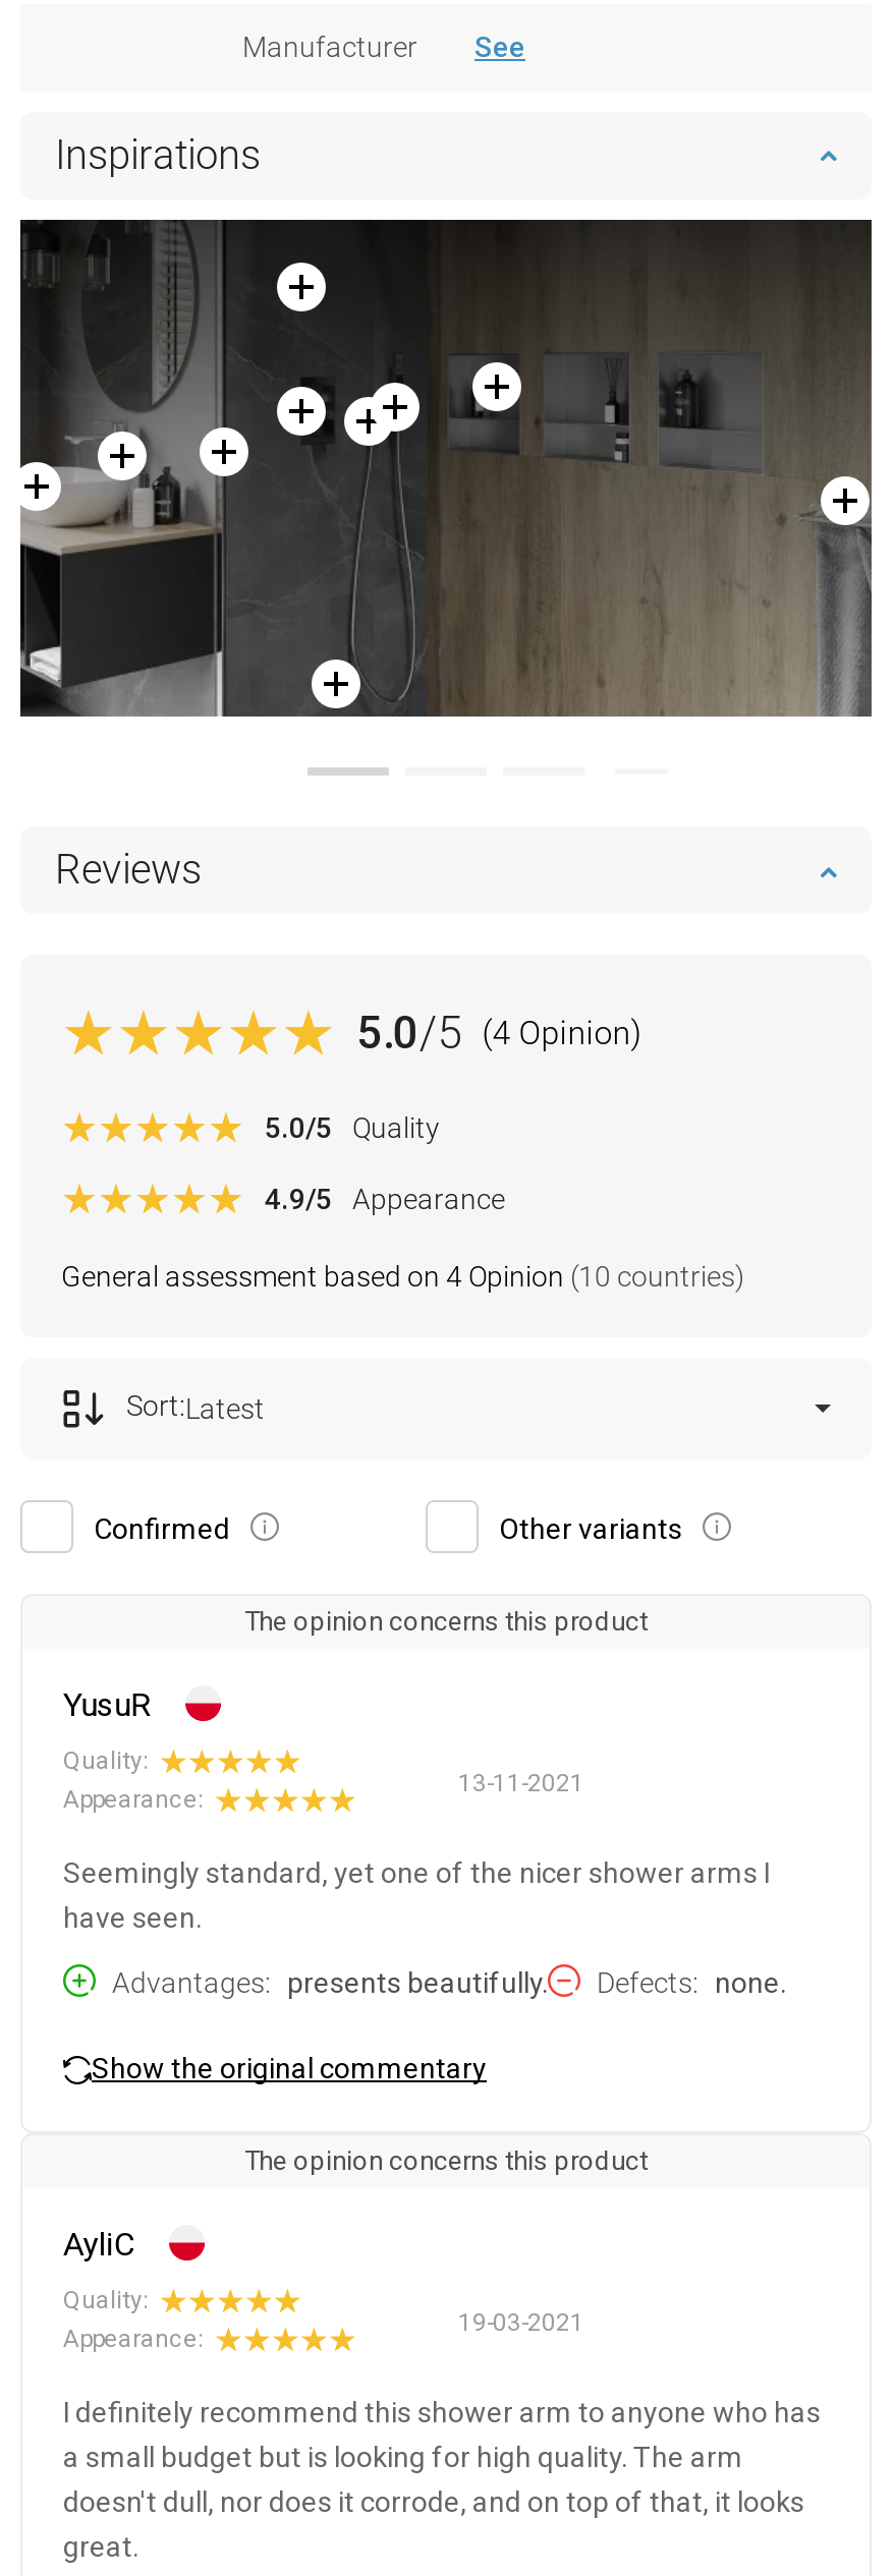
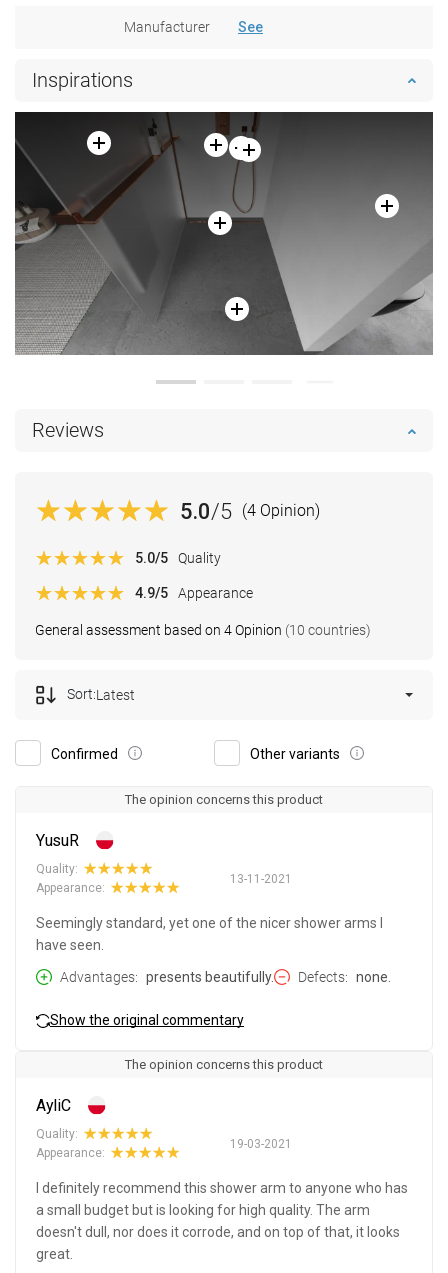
[18,224,872,719] [image] -> [14,112,433,356] [image]

